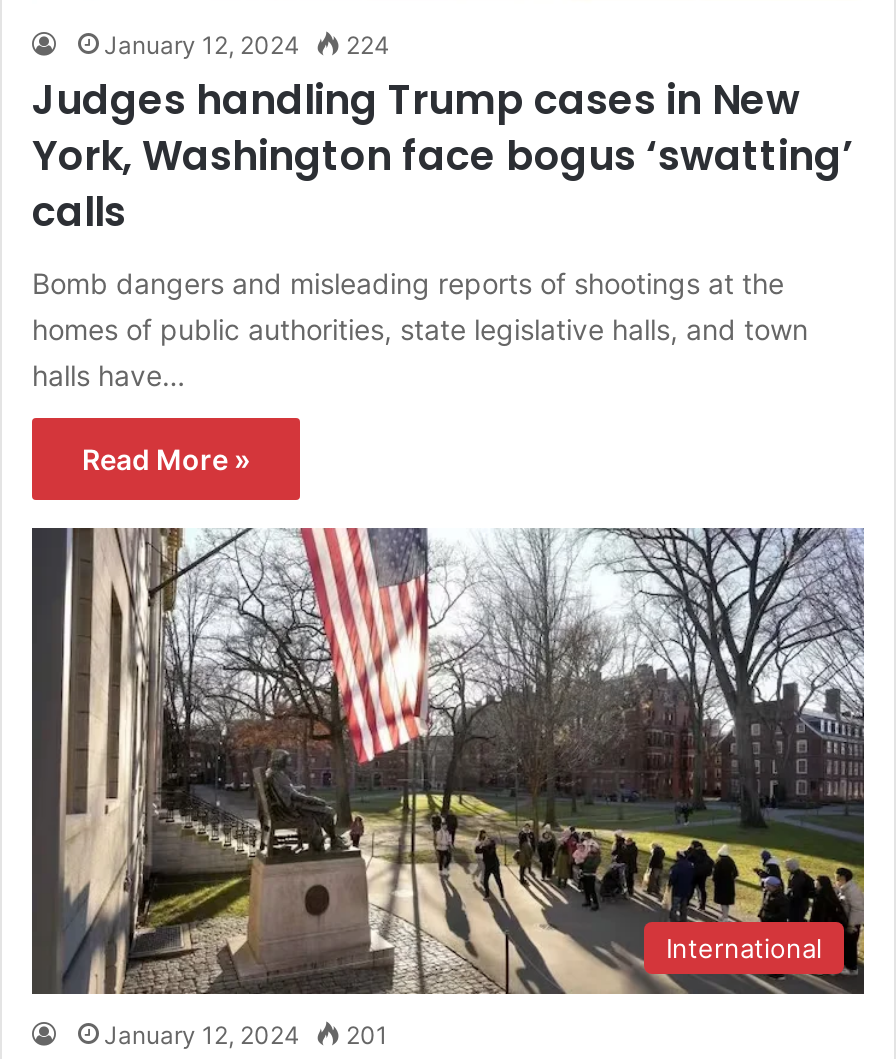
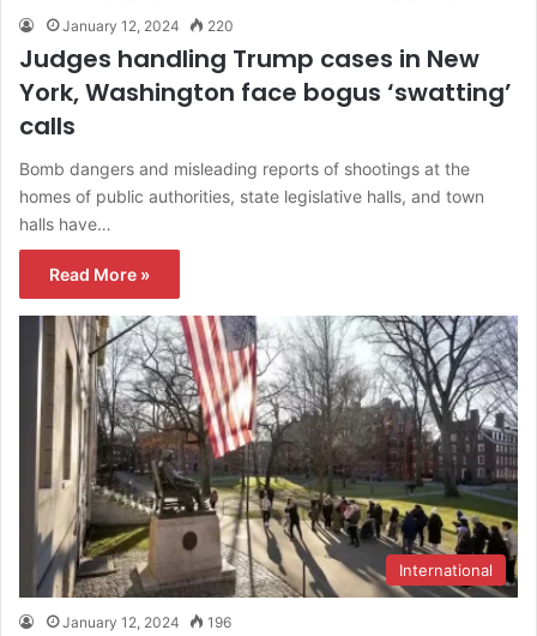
[104,29,390,59] January 12, 2024 224 -> [62,17,234,35] January 12, 2024 220
[104,1020,388,1050] January 12, 2024 201 -> [62,613,231,631] January 12, 2024 196

